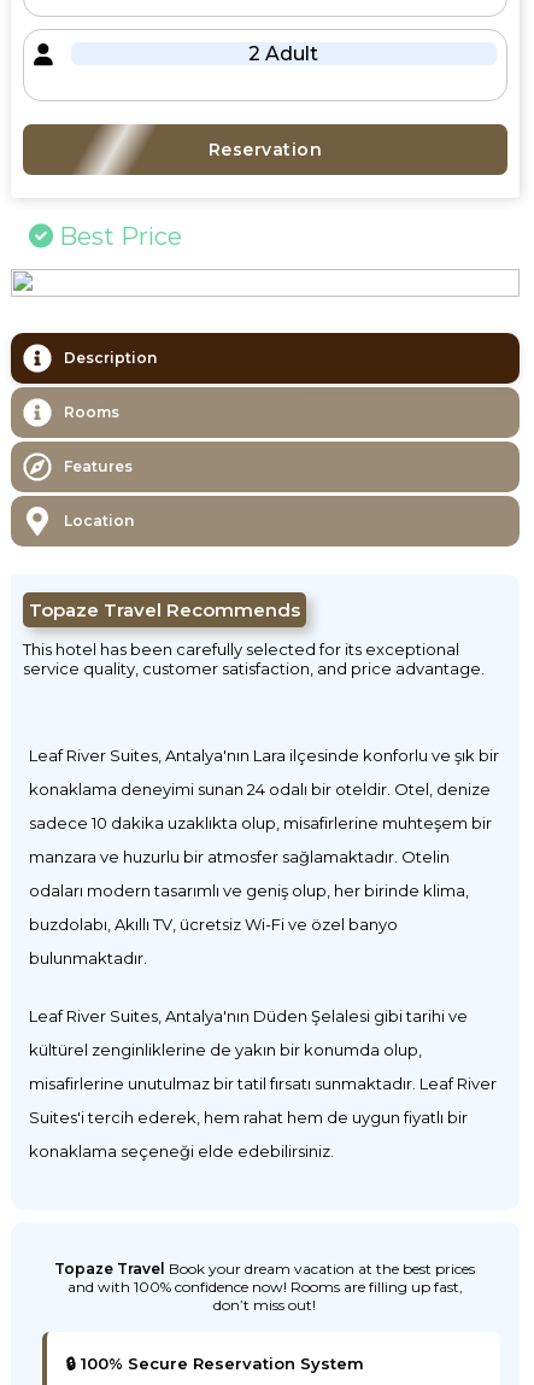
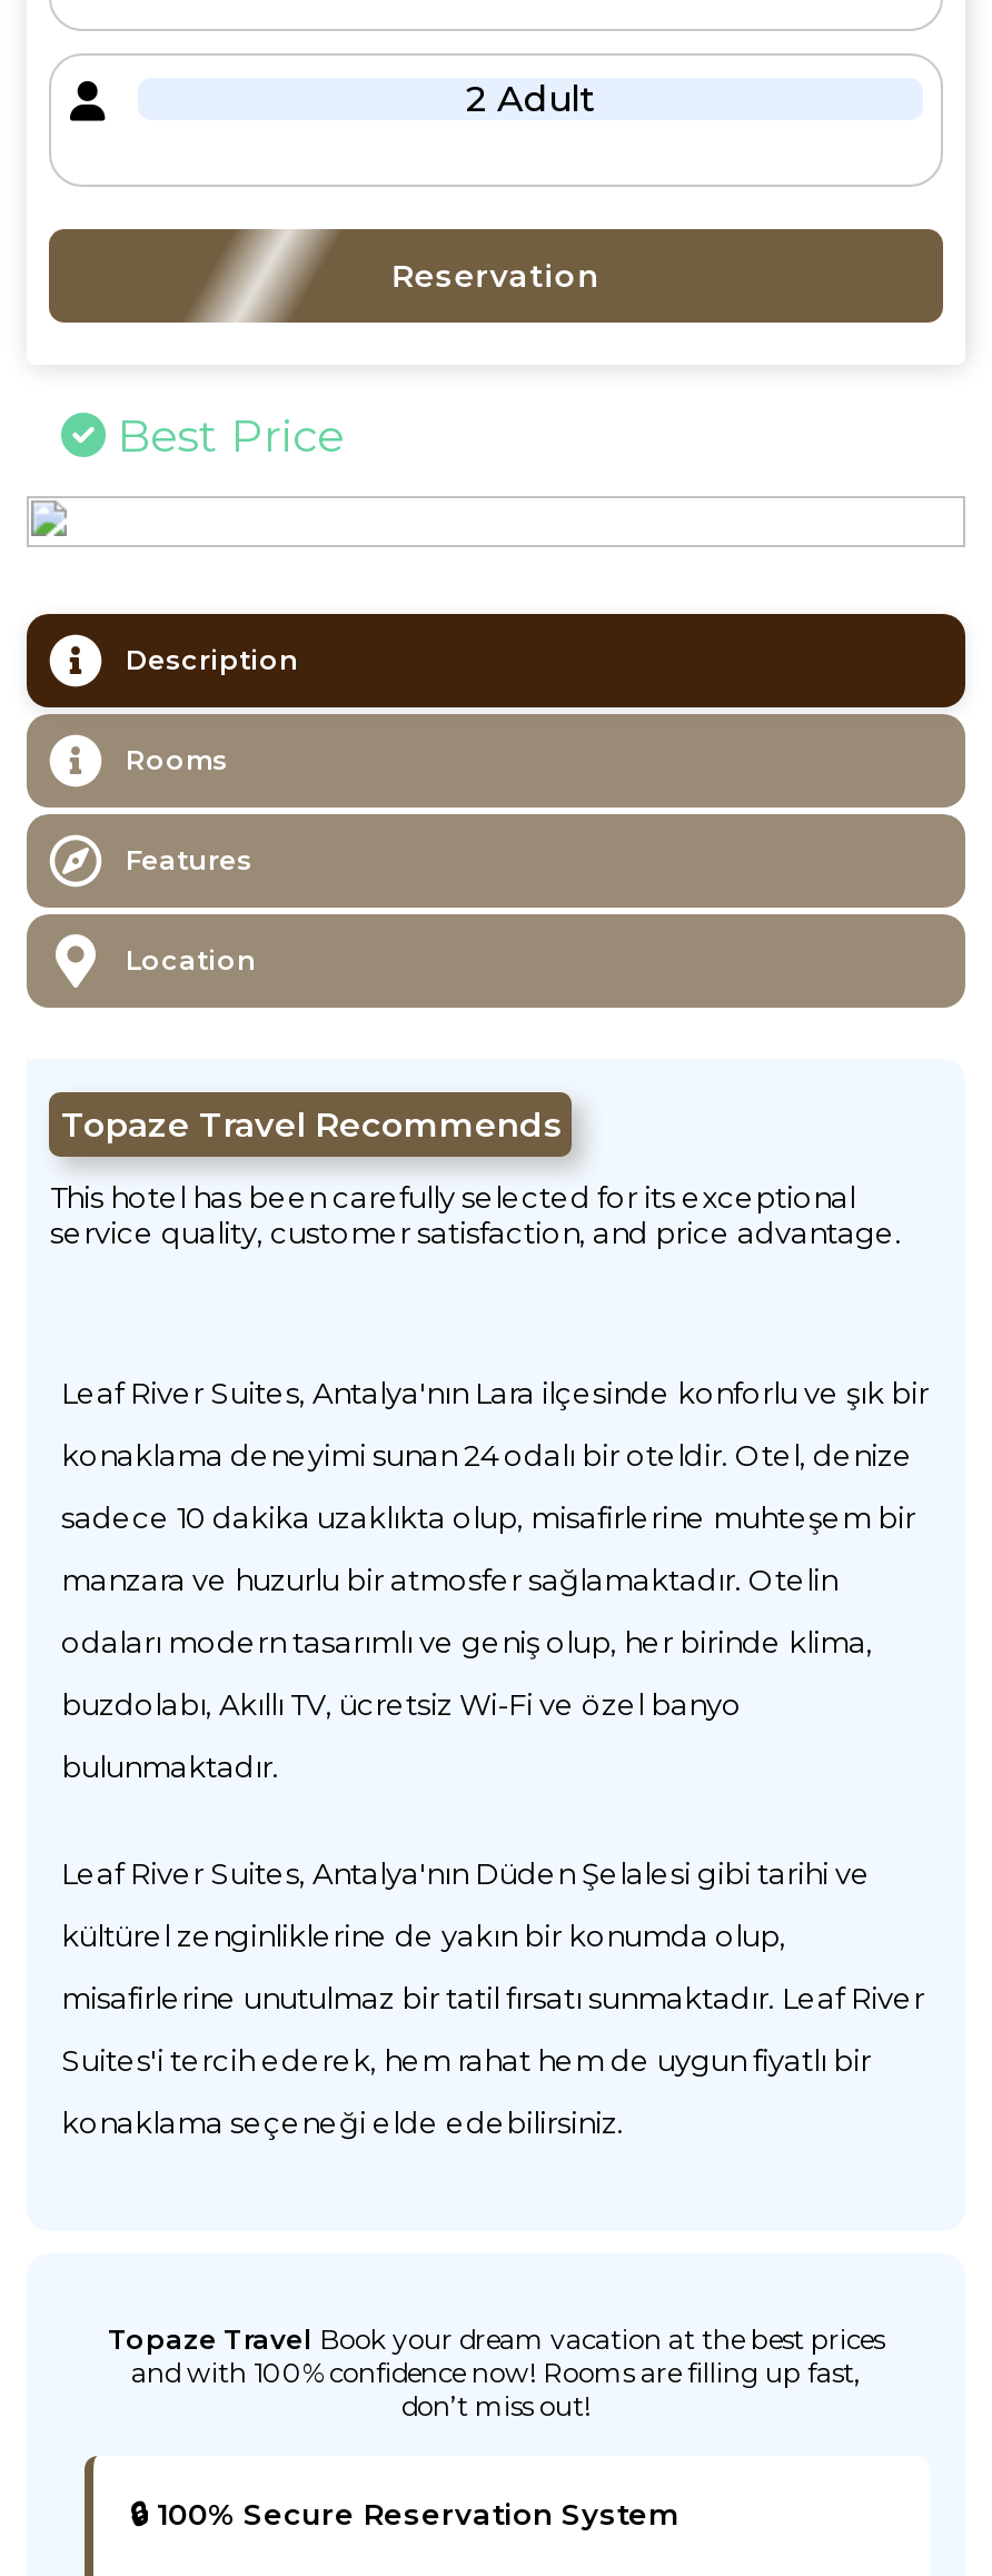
[78,124,174,175] [image] -> [153,229,329,323] [image]

